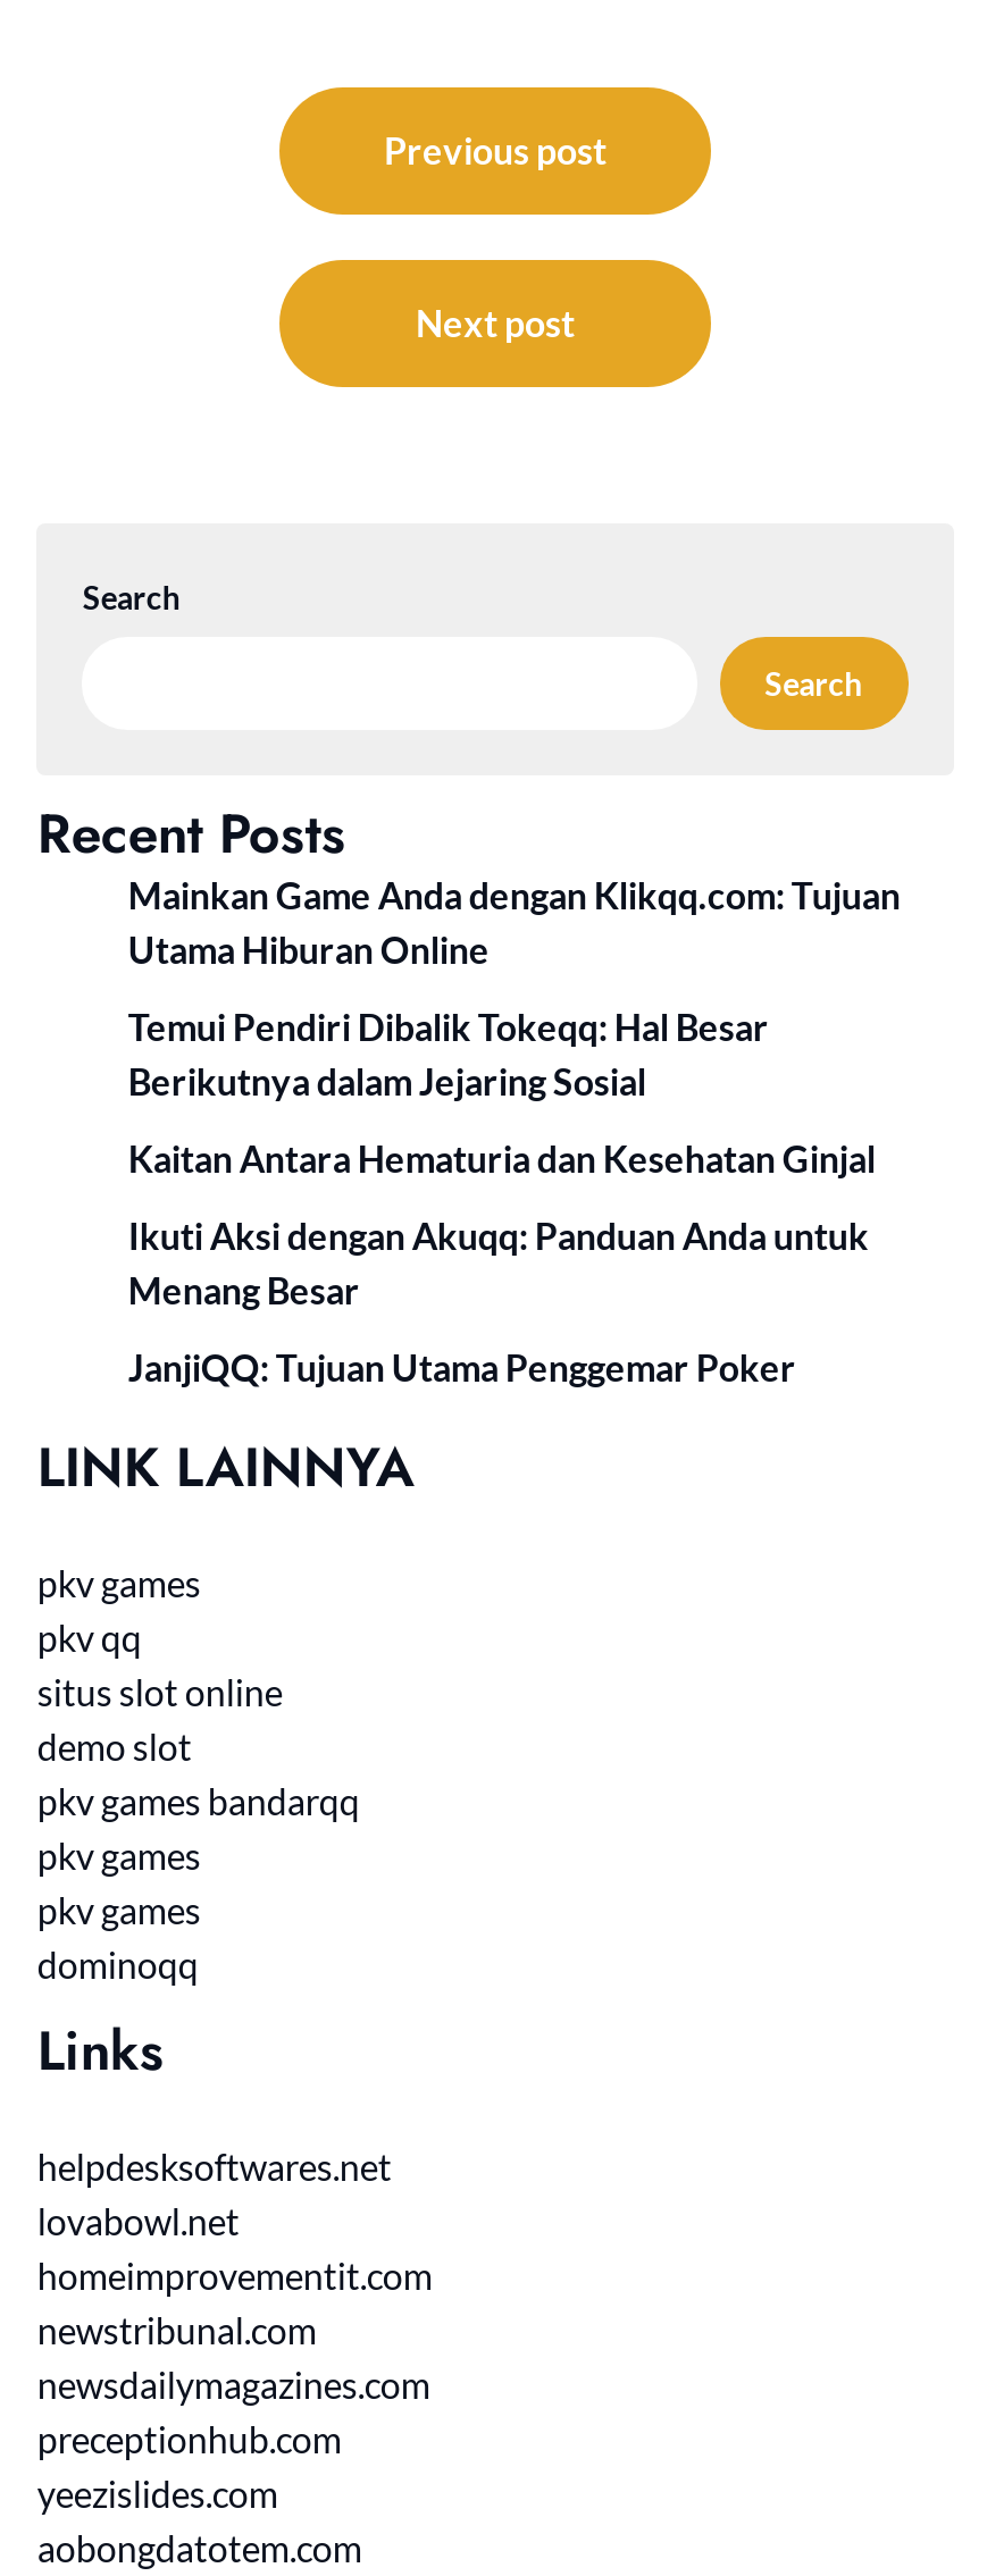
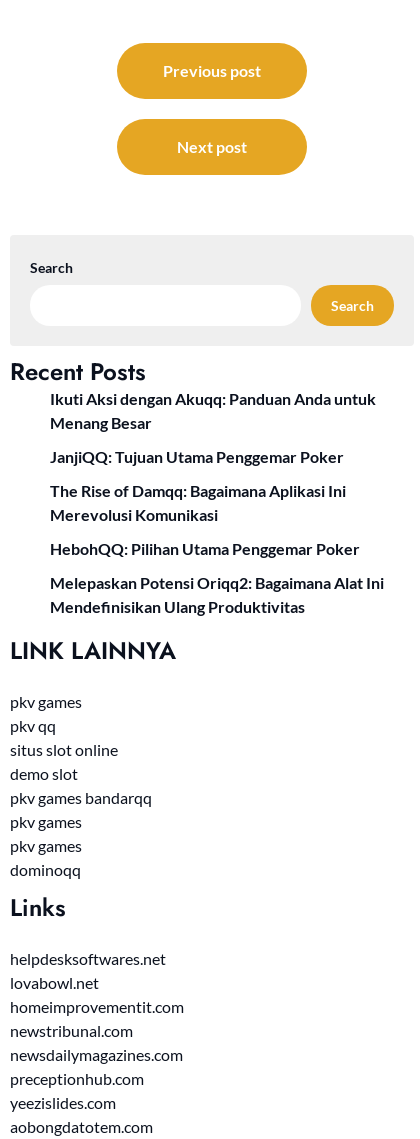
[128,873,900,1180] Mainkan Game Anda dengan Klikqq.com: Tujuan | Utama Hiburan Online | Temui Pendiri Dibalik Tokeqq: Hal Besar | Berikutnya dalam Jejaring Sosial | Kaitan Antara Hematuria dan Kesehatan Ginjal -> none
moved [128,1214,869,1388] -> [50,389,376,466]: Ikuti Aksi dengan Akuqq: Panduan Anda untuk | Menang Besar | JanjiQQ: Tujuan Utama Penggemar Poker
none -> [50,481,384,616] The Rise of Damqq: Bagaimana Aplikasi Ini | Merevolusi Komunikasi | HebohQQ: Pilihan Utama Penggemar Poker | Melepaskan Potensi Oriqq2: Bagaimana Alat Ini | Mendefinisikan Ulang Produktivitas

